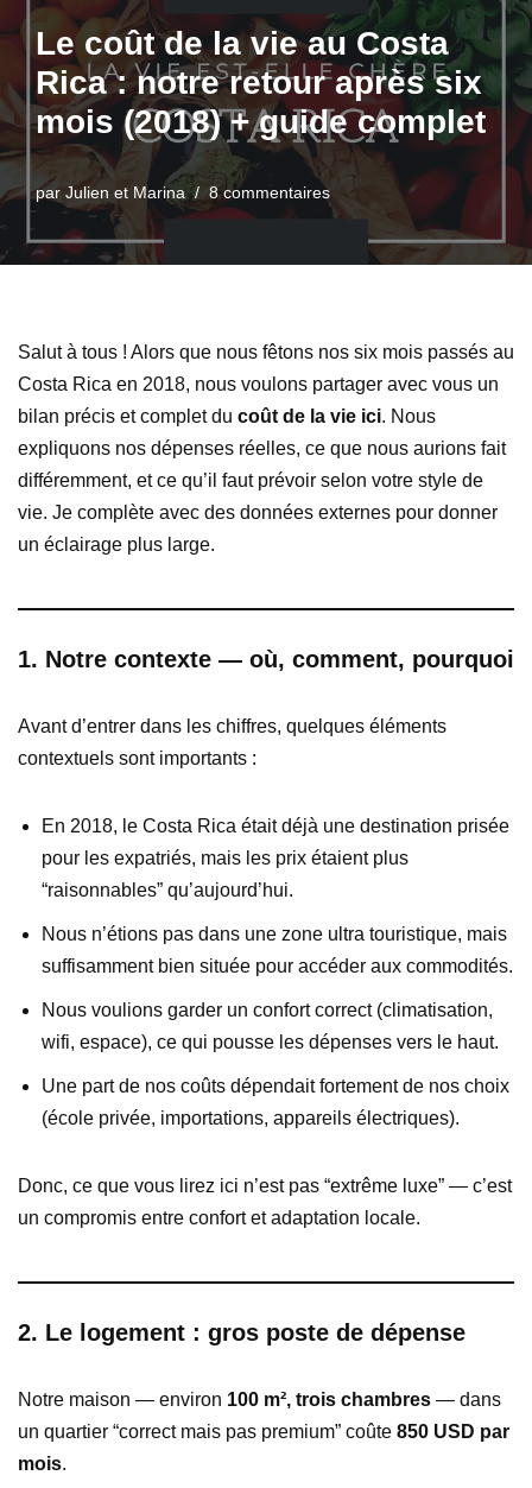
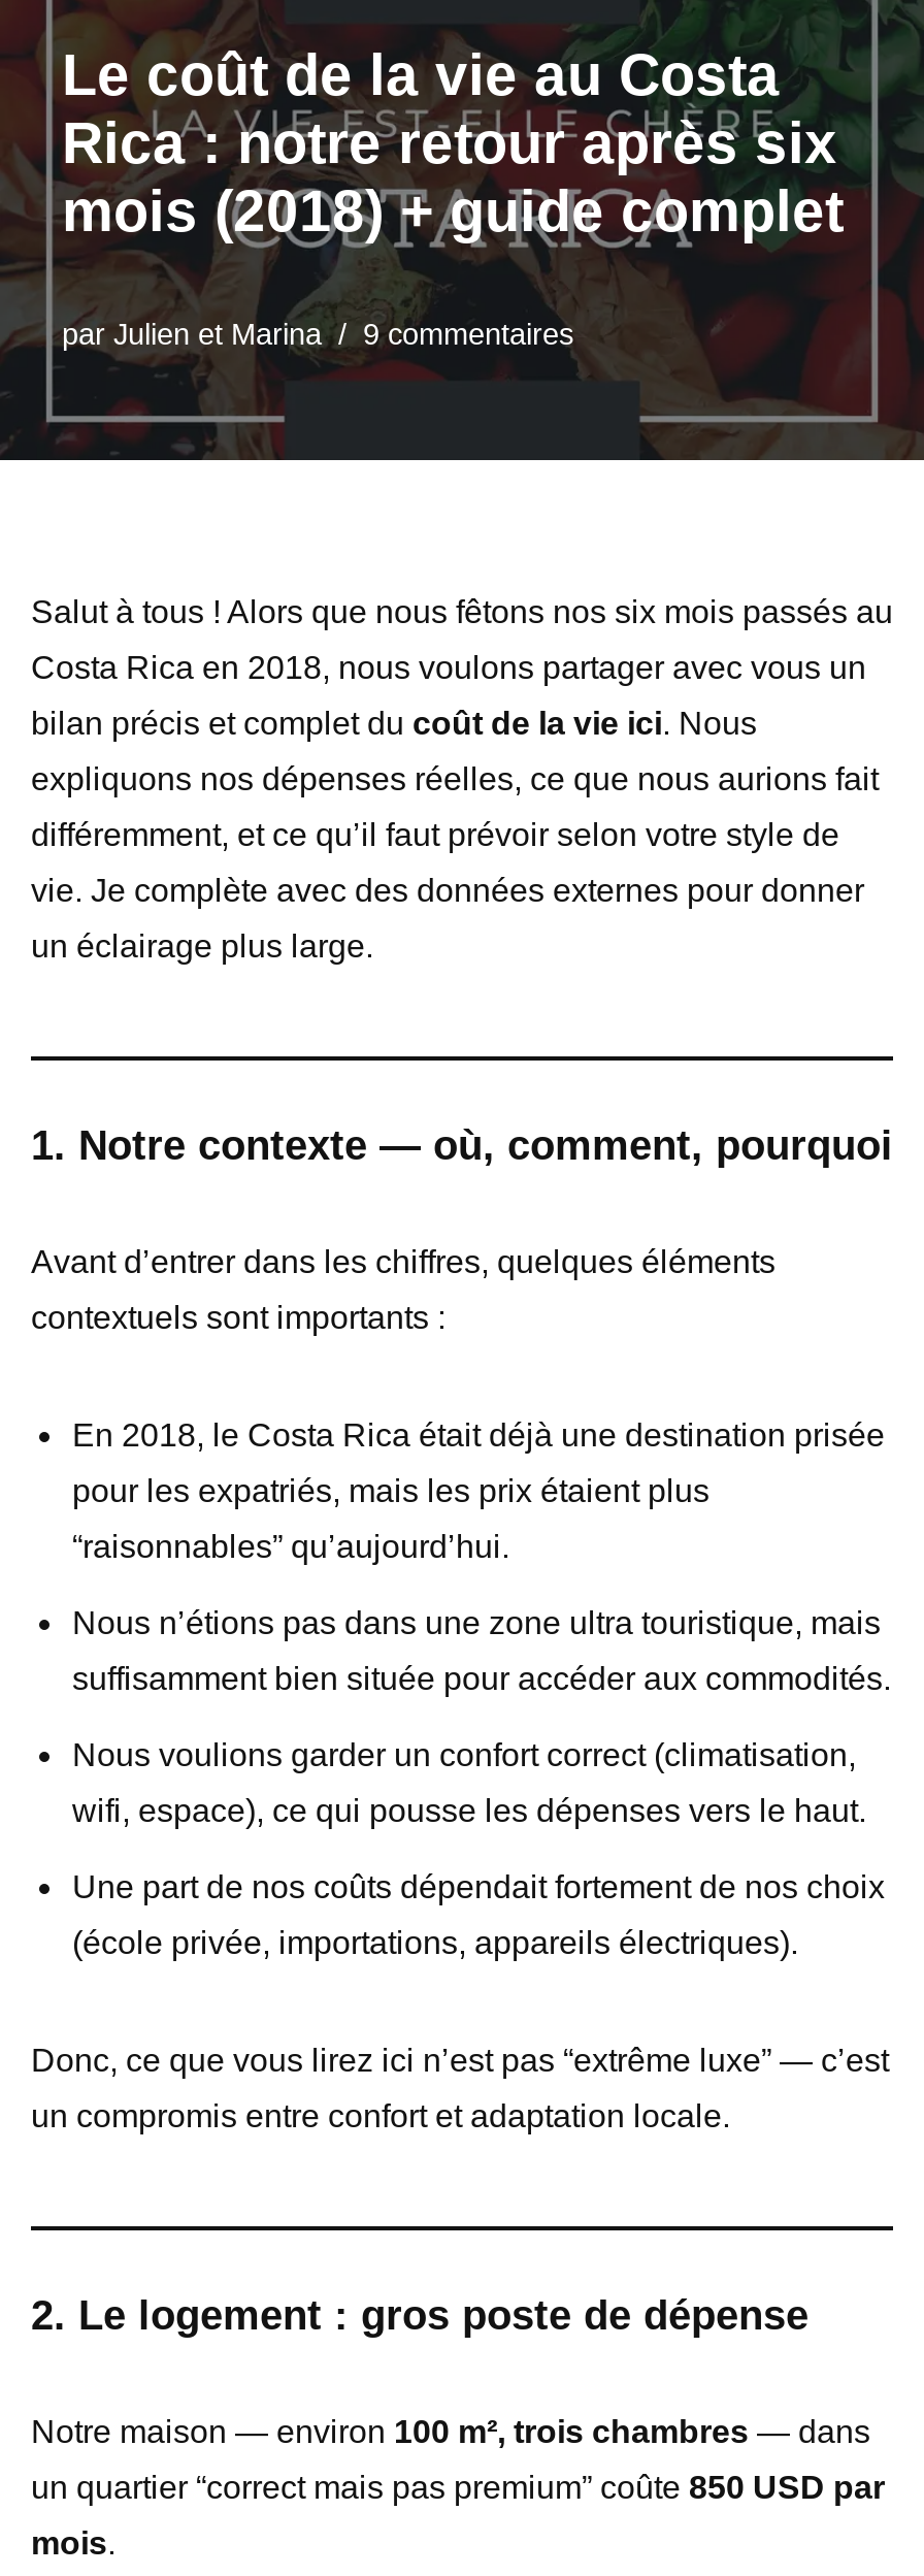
[209,183,330,202] 8 commentaires -> [363,318,573,351] 9 commentaires

